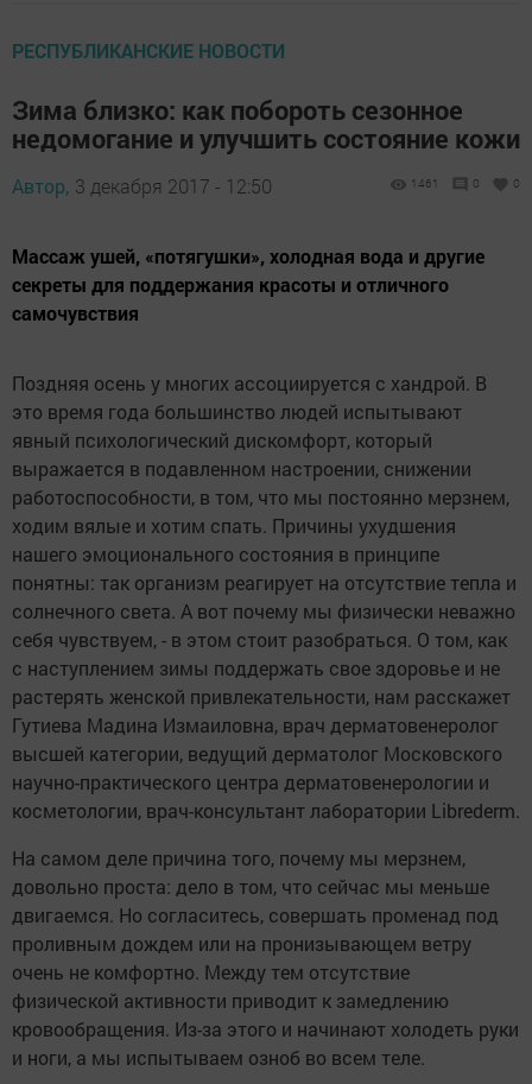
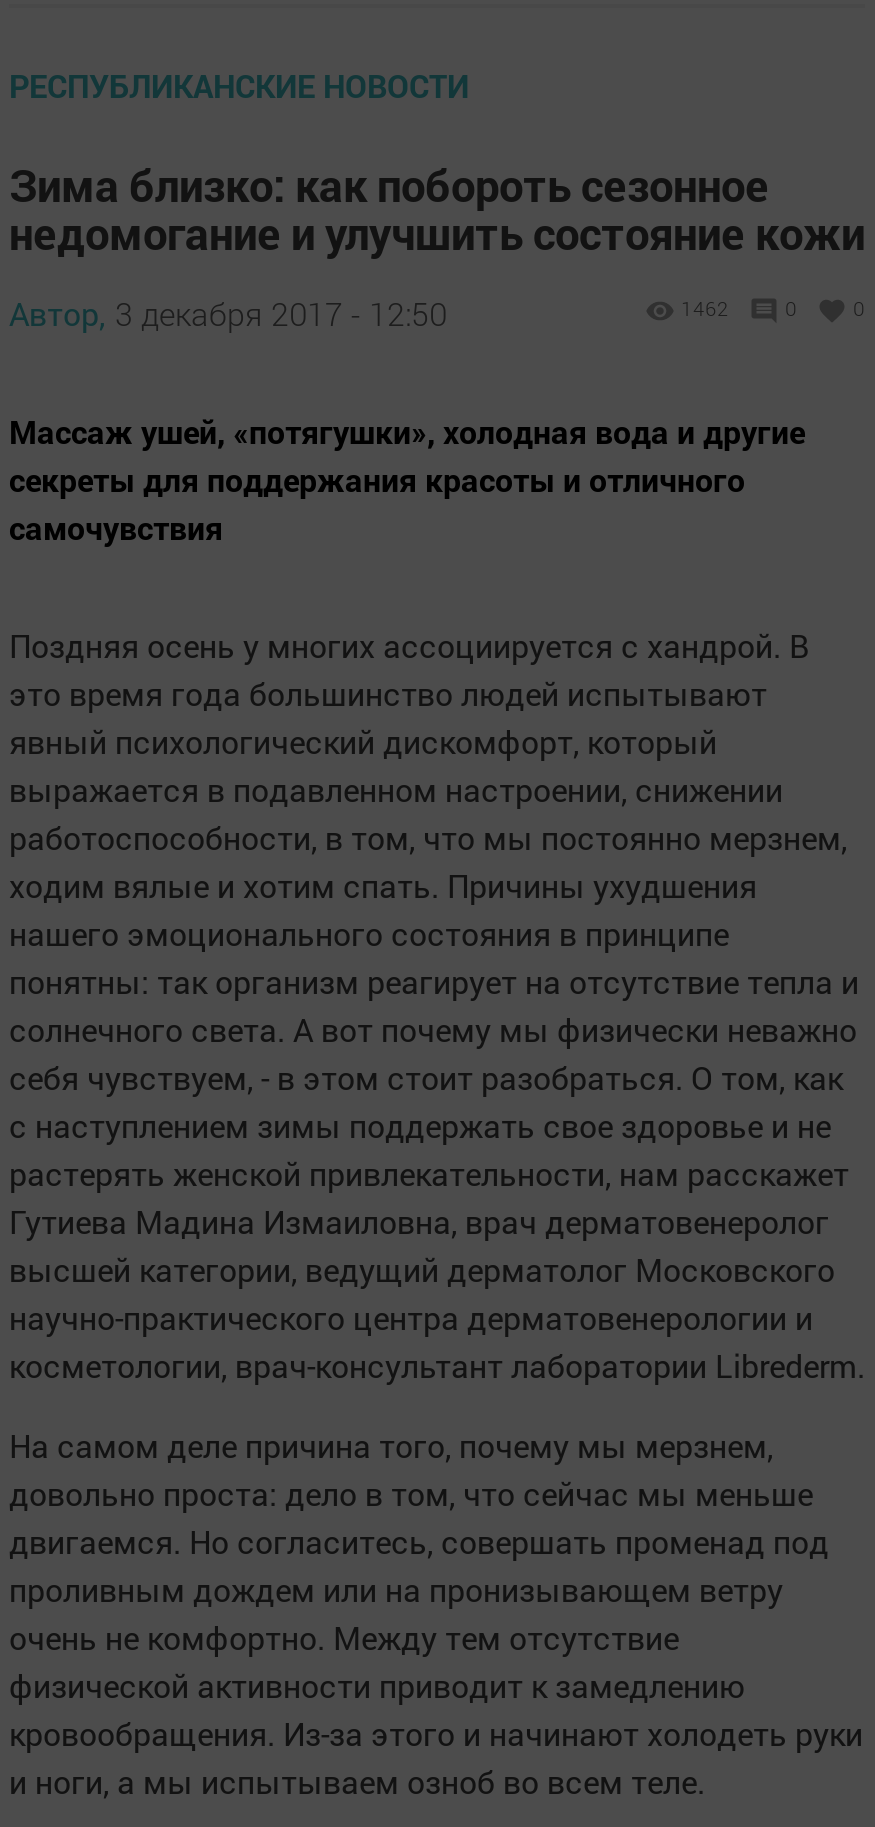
[411,176,439,192] 1461 -> [681,297,729,323] 1462

